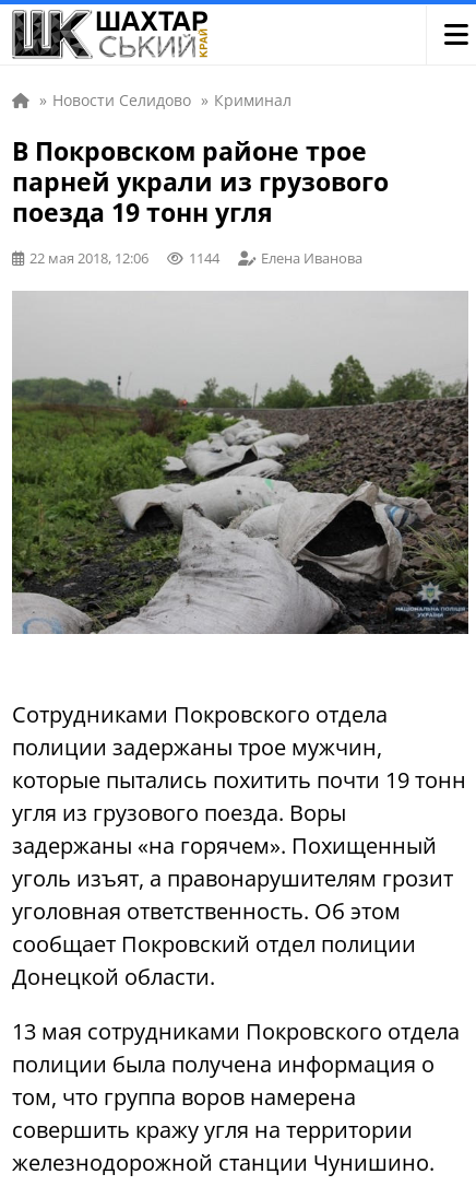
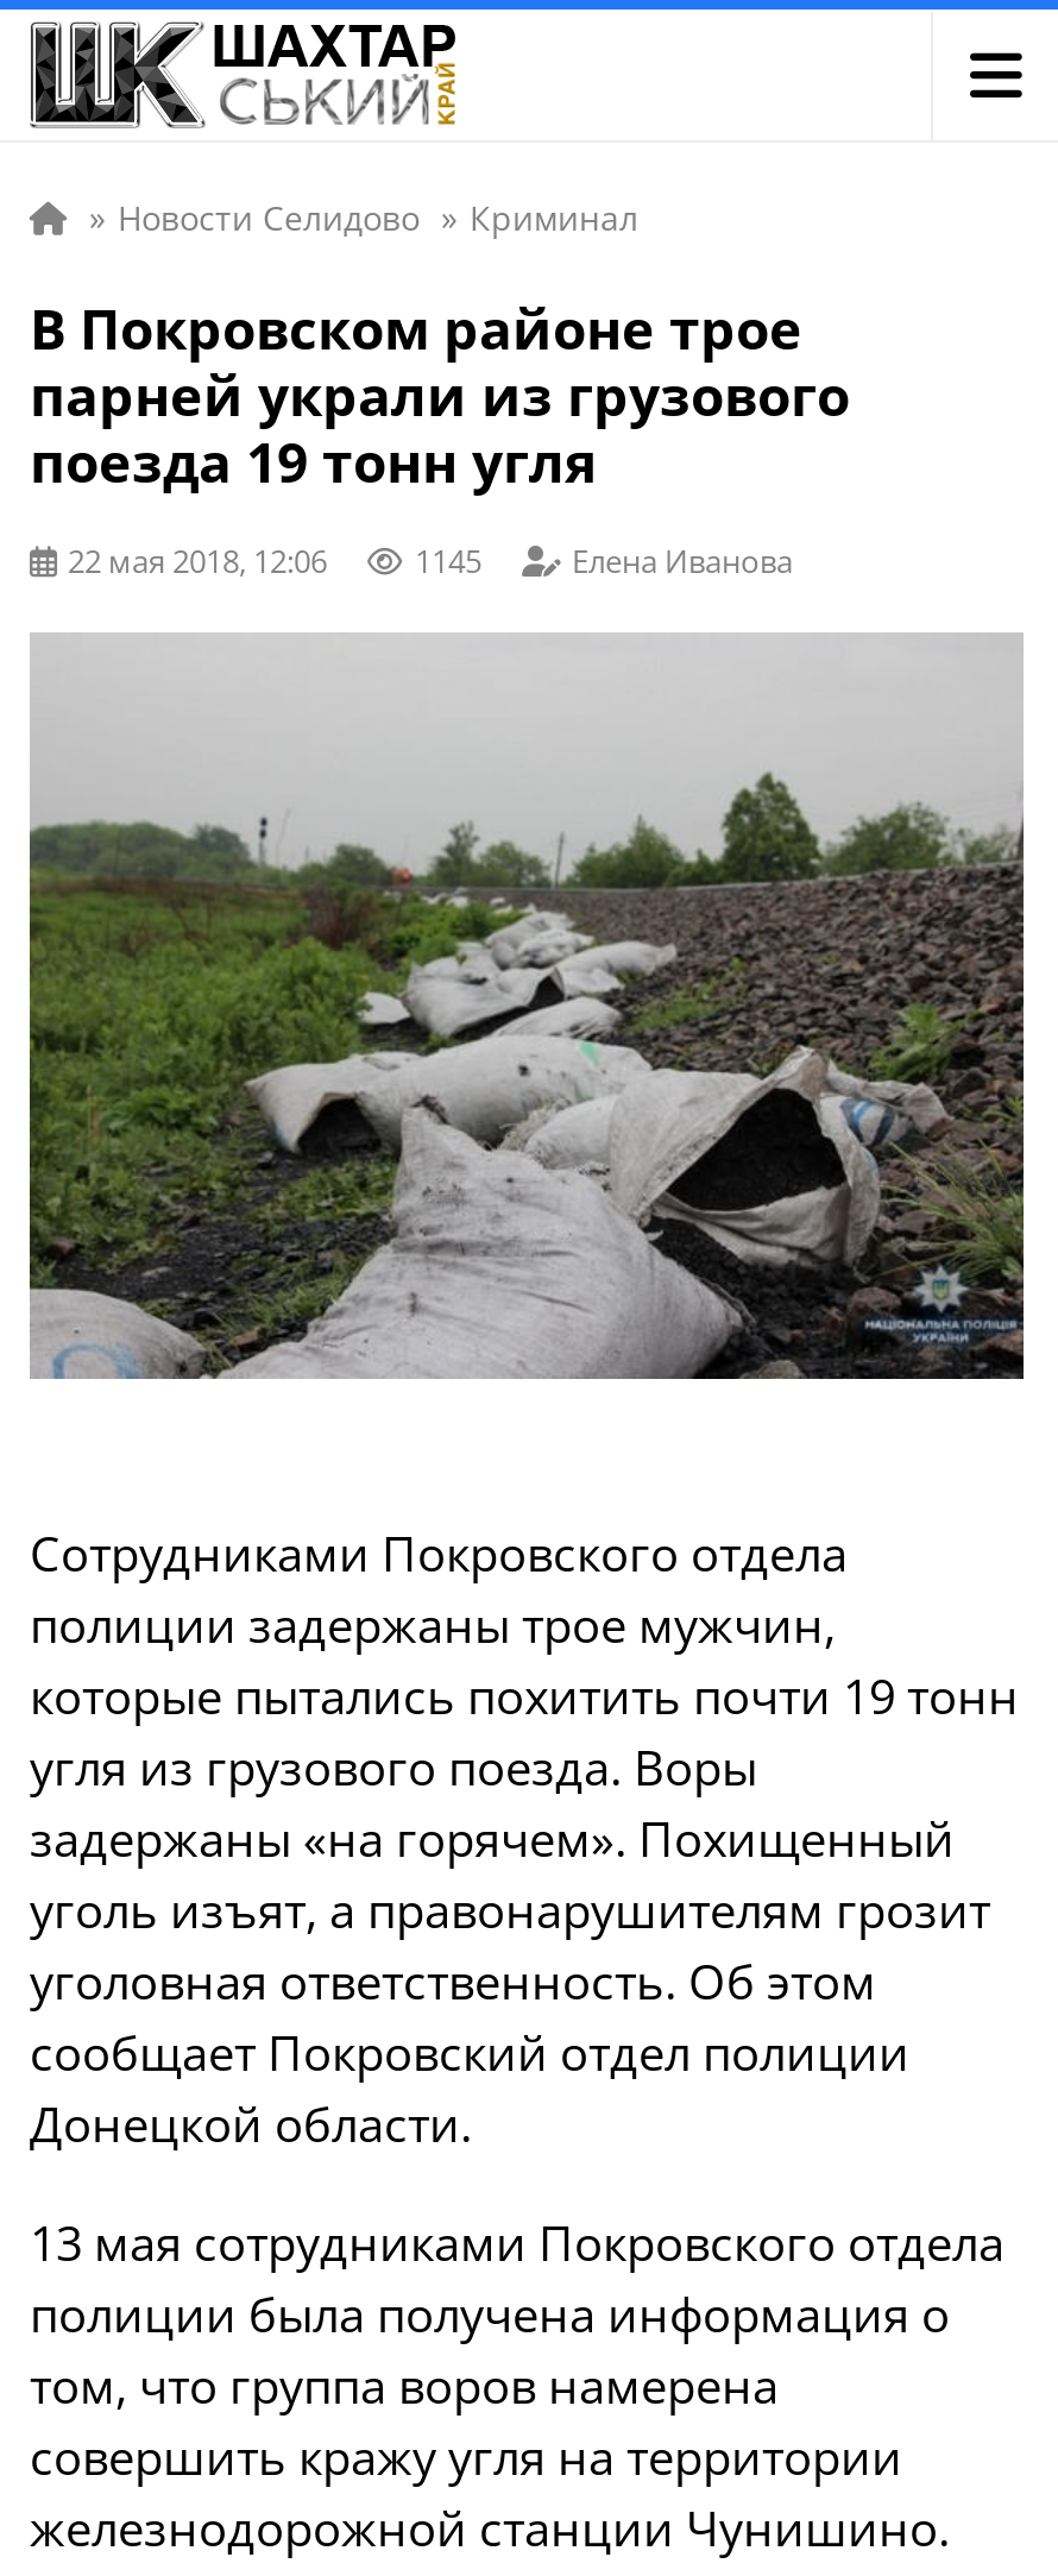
[189,248,219,268] 1144 -> [415,540,481,582] 1145

